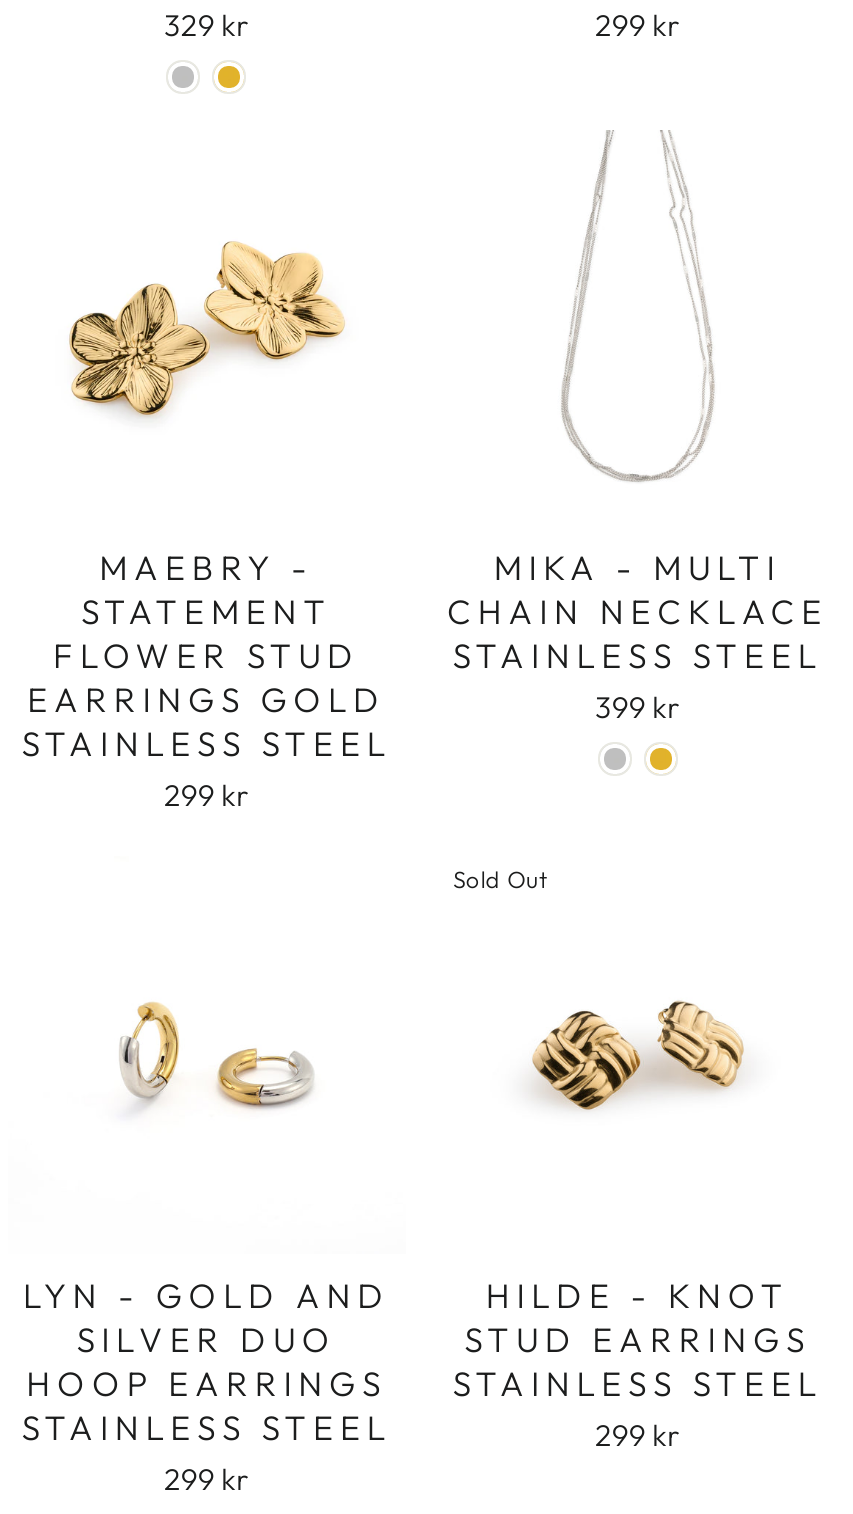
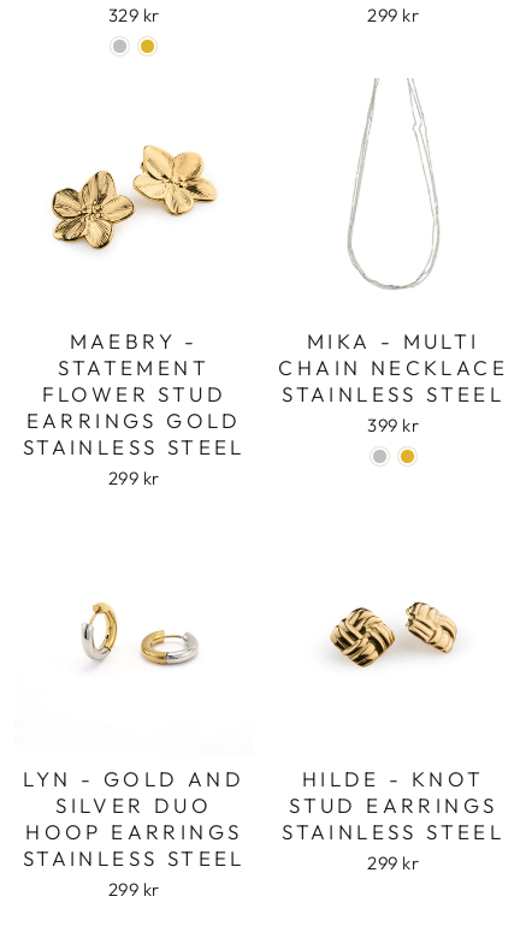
[453,864,548,894] Sold Out -> none

